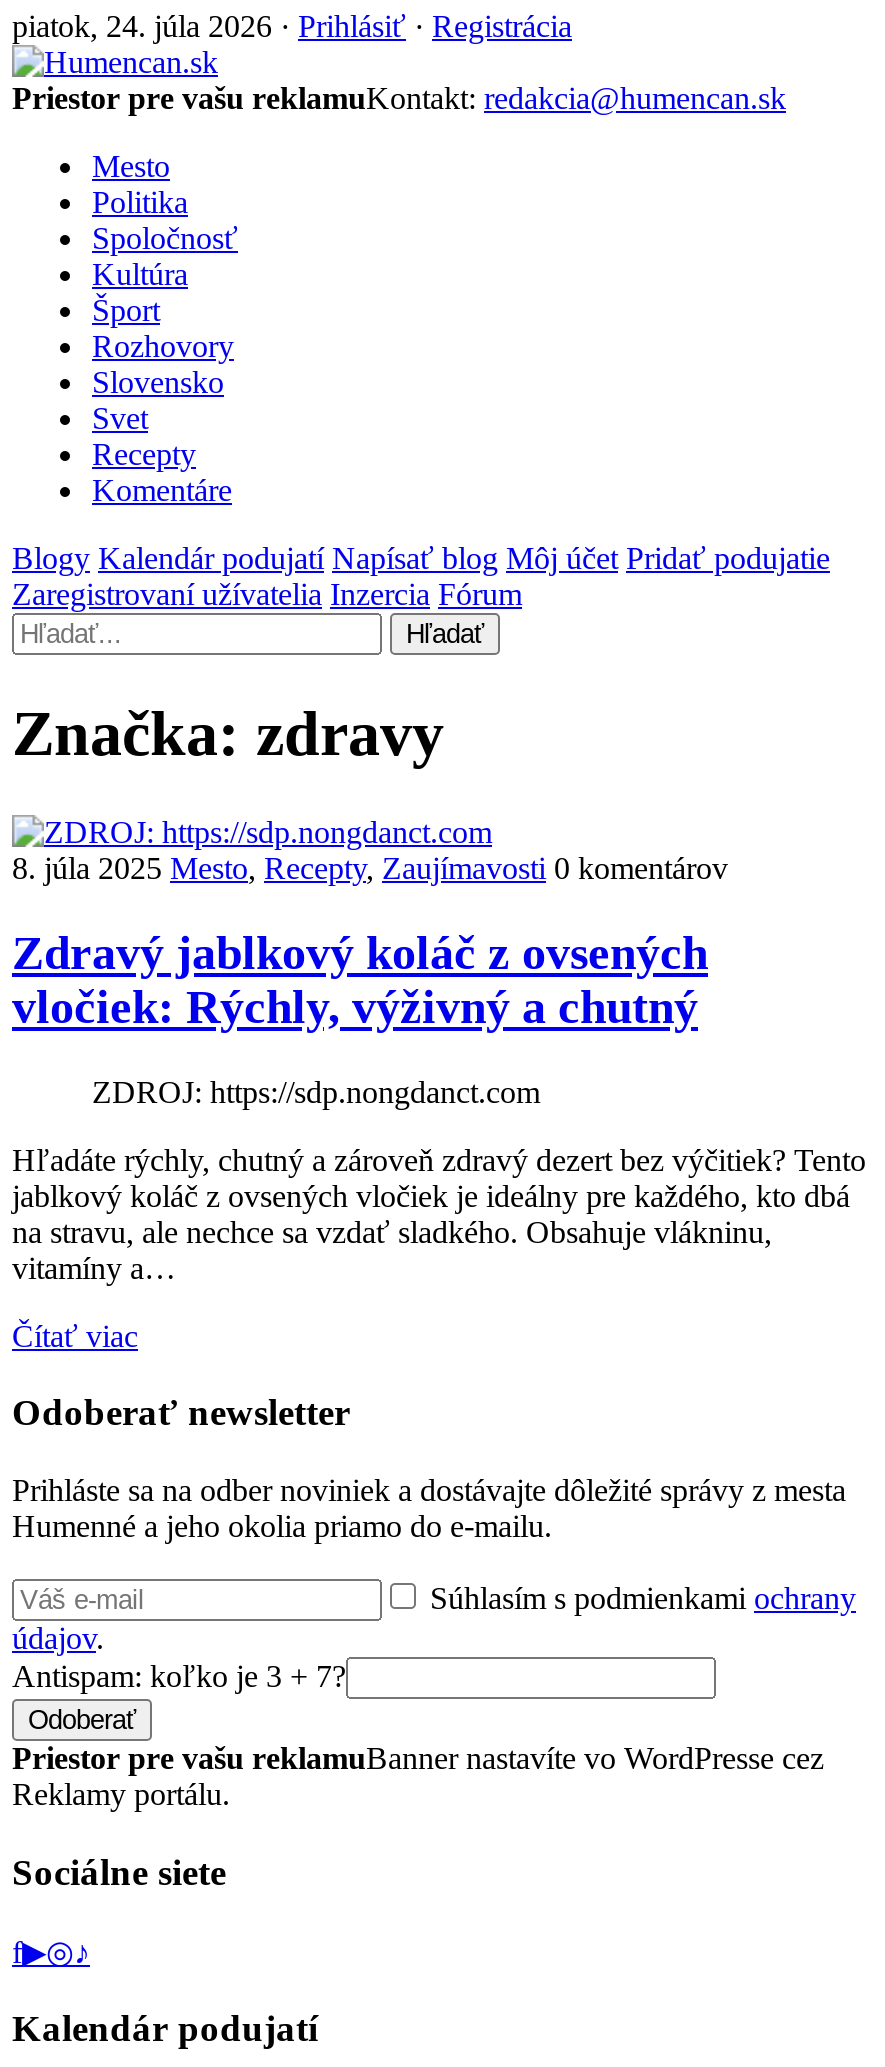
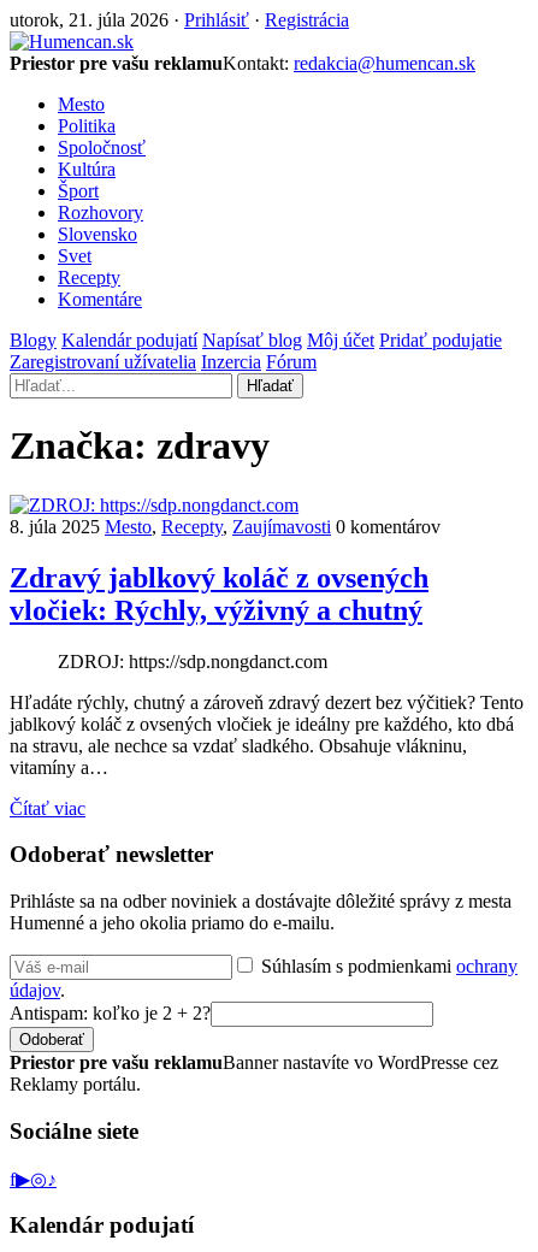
[12,9,572,43] piatok, 24. júla 2026 · Prihlásiť · Registrácia -> [10,10,349,30] utorok, 21. júla 2026 · Prihlásiť · Registrácia
[12,1659,346,1693] Antispam: koľko je 3 + 7? -> [10,1003,211,1023] Antispam: koľko je 2 + 2?

